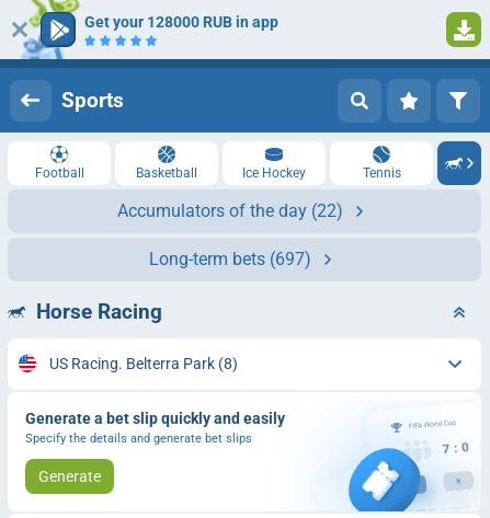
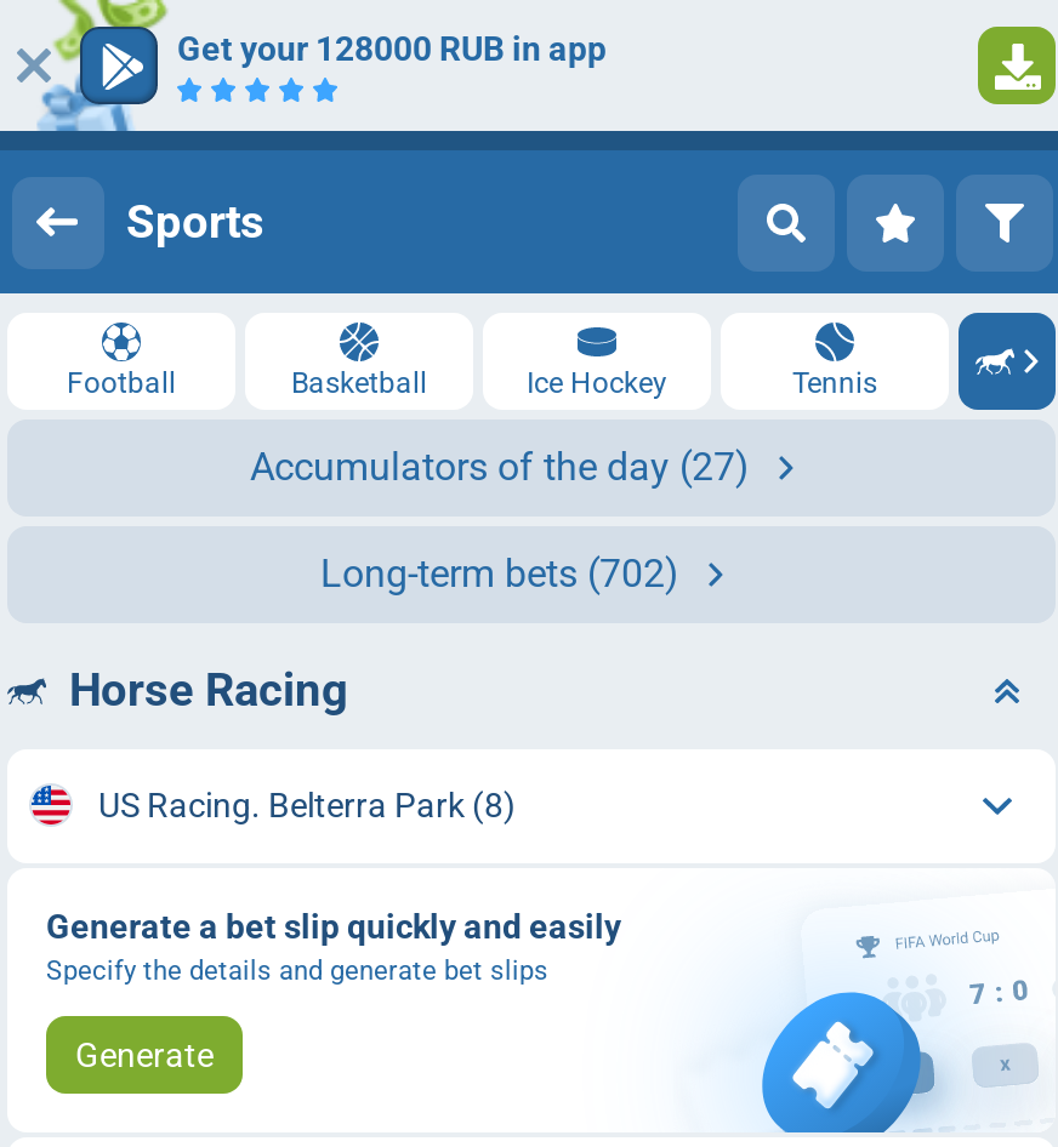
[117,200,343,221] Accumulators of the day (22) -> [250,444,750,490] Accumulators of the day (27)
[149,249,311,269] Long-term bets (697) -> [320,550,679,597] Long-term bets (702)

